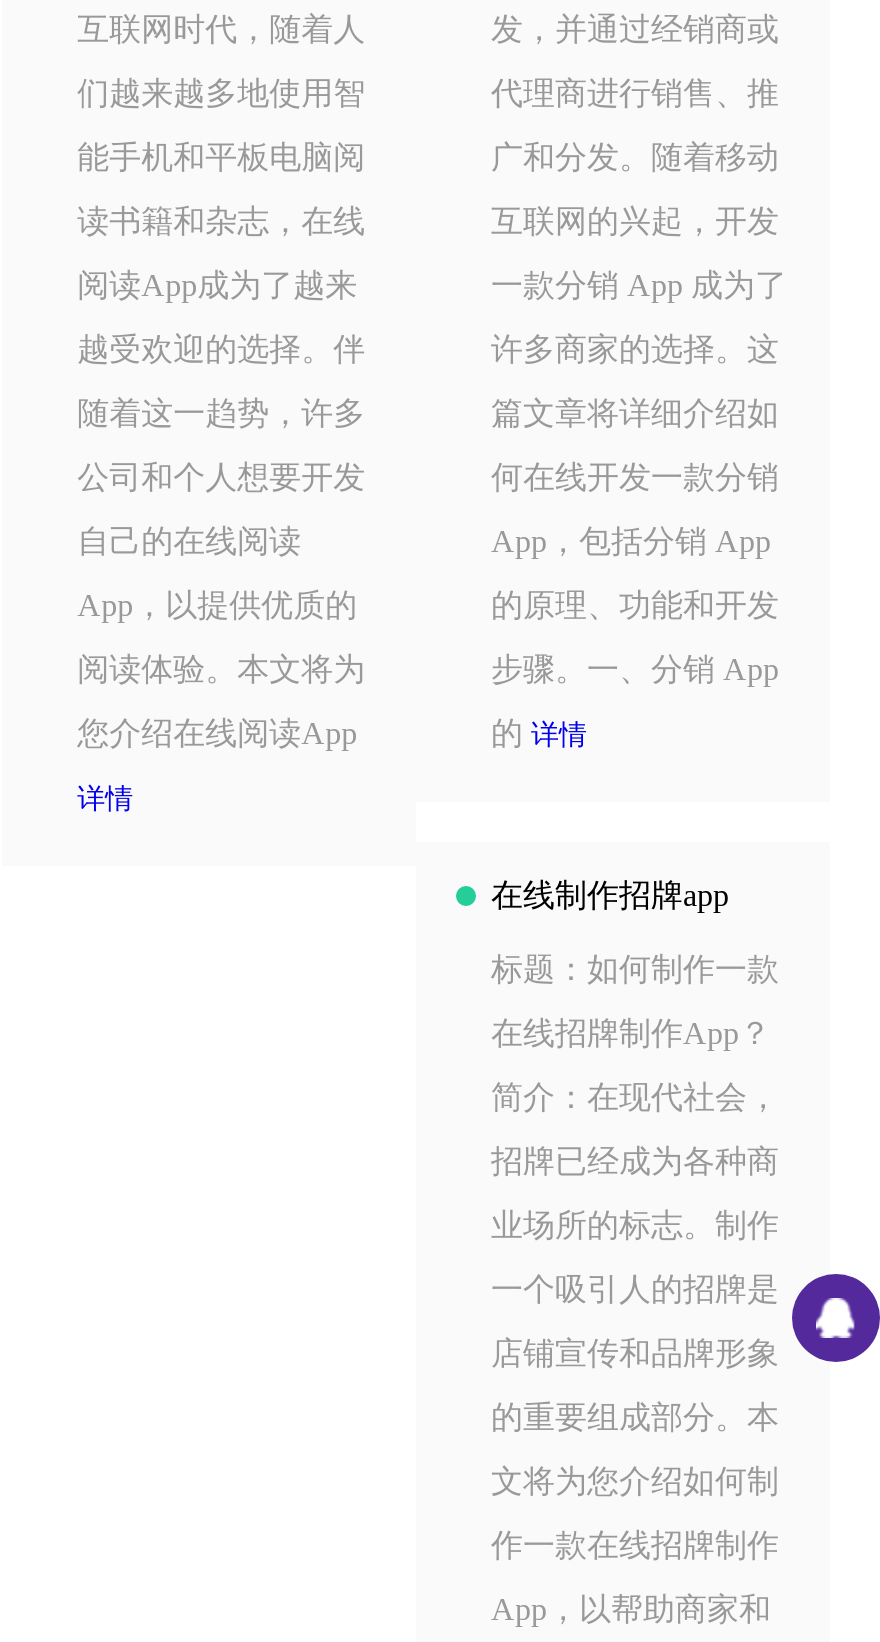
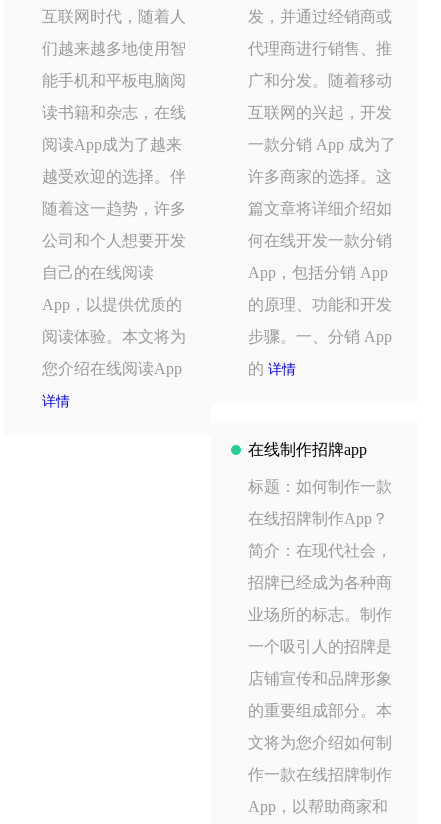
[790,1270,874,1364] [image] -> none

